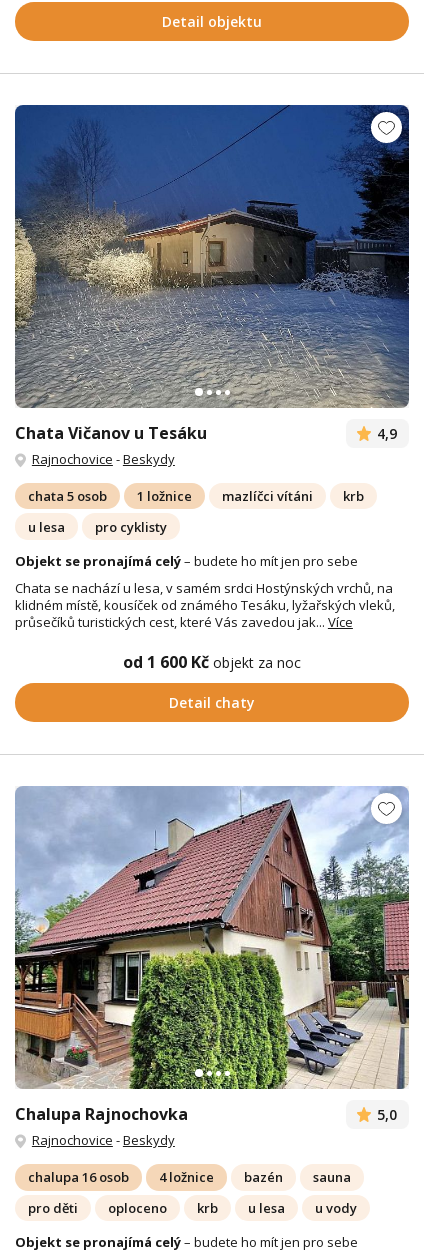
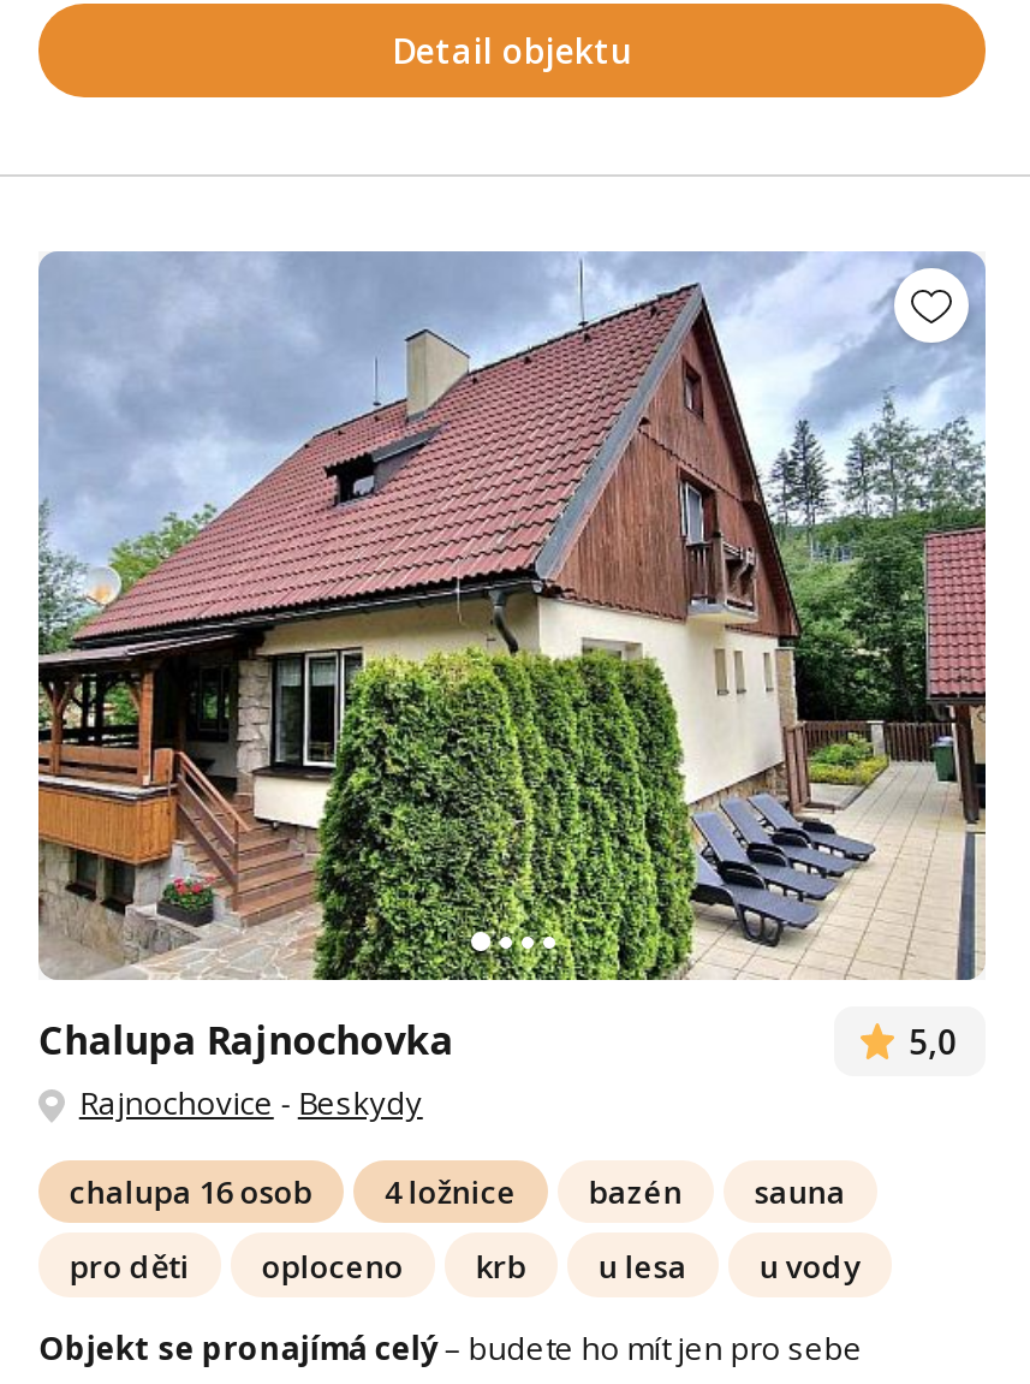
[14,104,410,712] [image] | Chata Vičanov u Tesáku | 4,9 | Rajnochovice - Beskydy | chata 5 osob | 1 ložnice | mazlíčci vítáni | krb | u lesa | pro cyklisty | Objekt se pronajímá celý– budete ho mít jen pro sebe | Chata se nachází u lesa, v samém srdci Hostýnských vrchů, na | klidném místě, kousíček od známého Tesáku, lyžařských vleků, | průsečíků turistických cest, které Vás zavedou jak... Více | od 1 600 Kč objekt za noc | Detail chaty -> none

